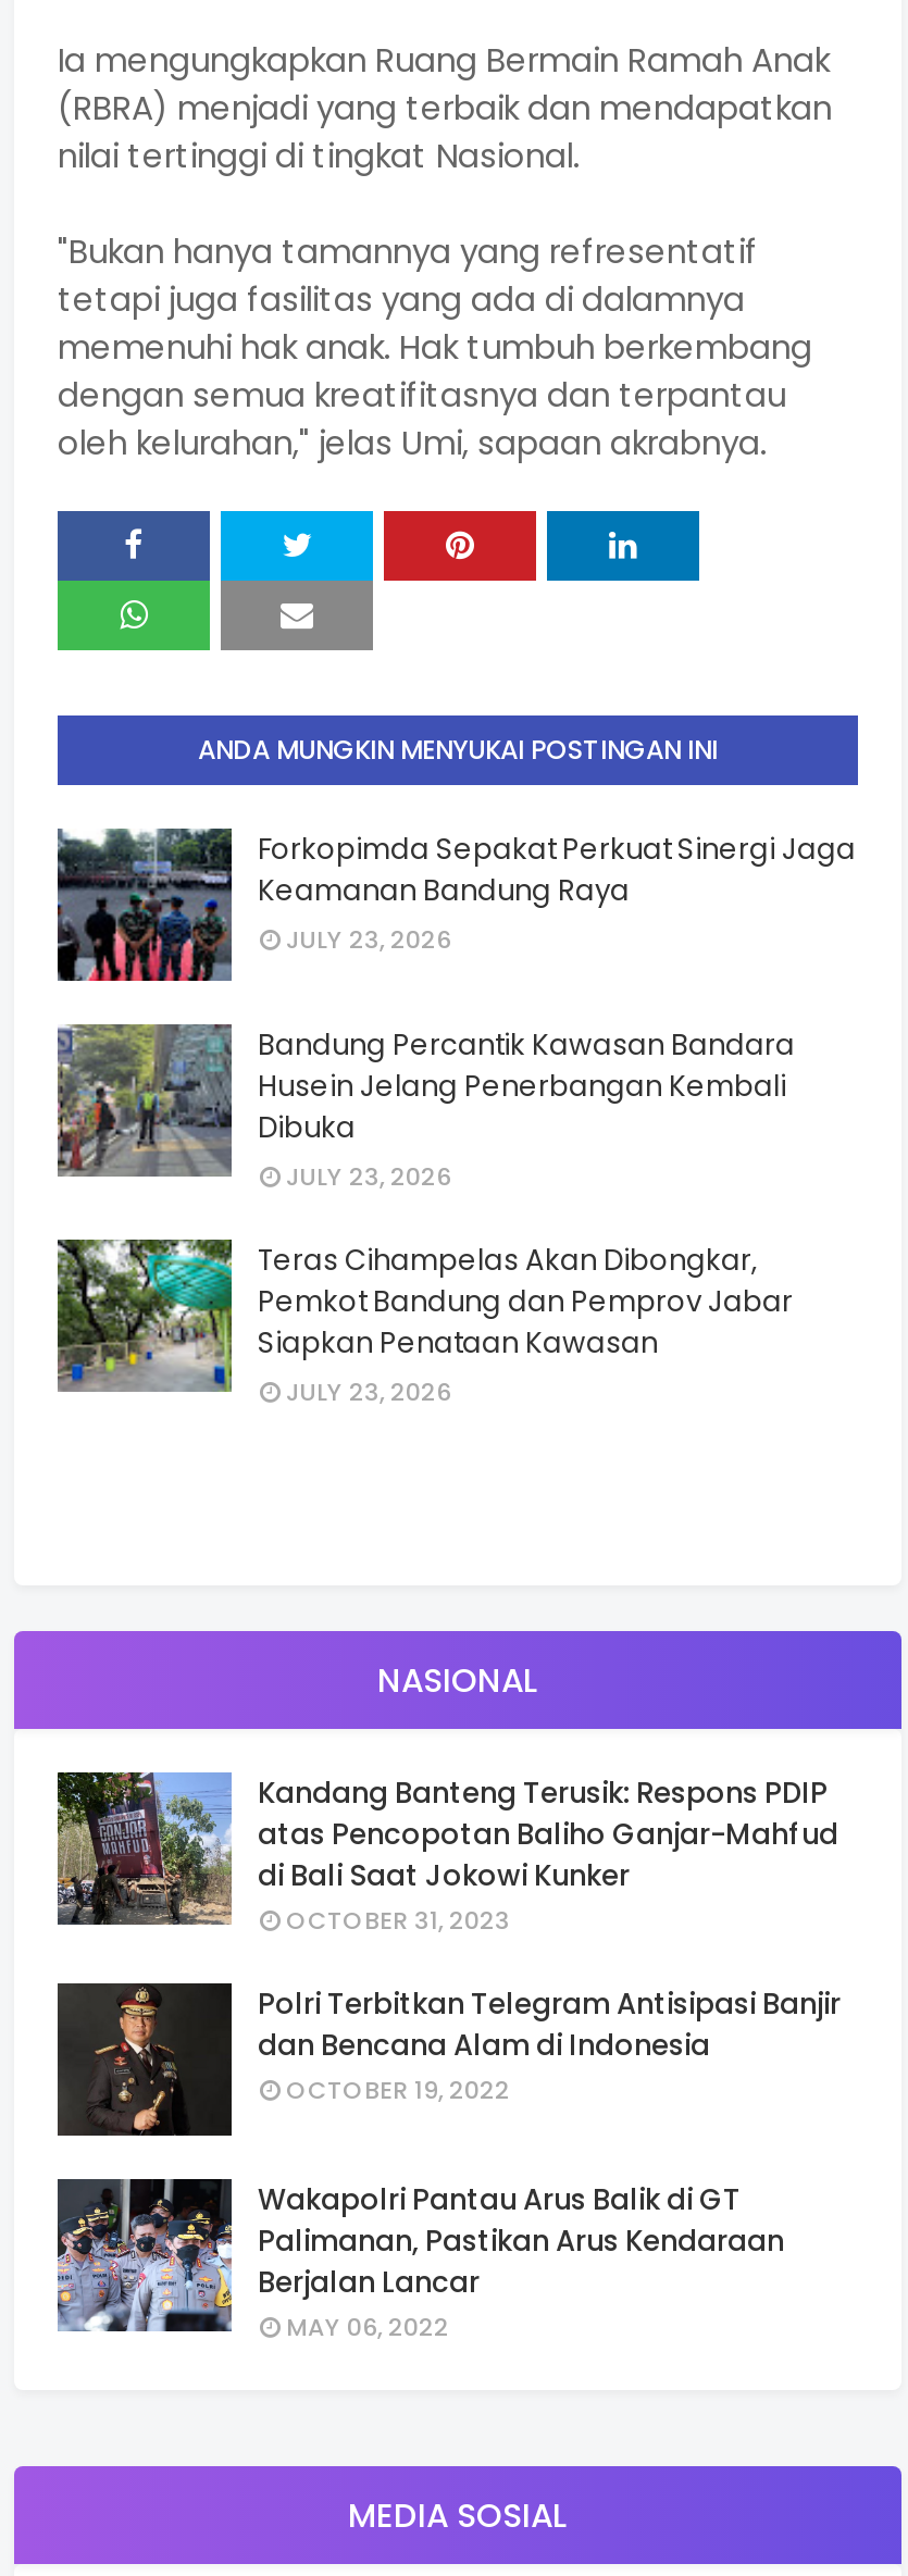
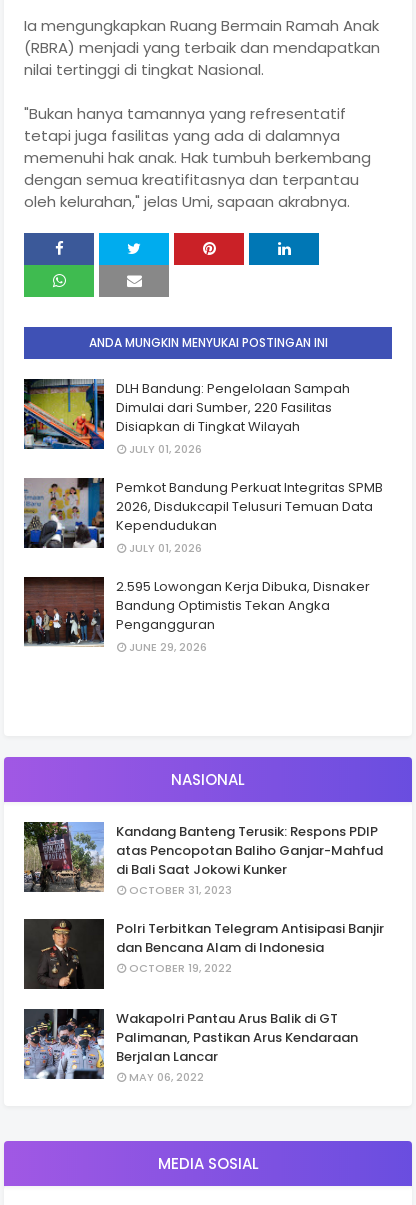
[55,826,856,983] [image] | Forkopimda Sepakat Perkuat Sinergi Jaga | Keamanan Bandung Raya | JULY 23, 2026 -> [23,378,350,457] [image] | DLH Bandung: Pengelolaan Sampah | Dimulai dari Sumber, 220 Fasilitas | Disiapkan di Tingkat Wilayah | JULY 01, 2026
[58,1022,795,1195] [image] | Bandung Percantik Kawasan Bandara | Husein Jelang Penerbangan Kembali | Dibuka | JULY 23, 2026 -> [24,478,383,556] [image] | Pemkot Bandung Perkuat Integritas SPMB | 2026, Disdukcapil Telusuri Temuan Data | Kependudukan | JULY 01, 2026
[55,1237,793,1410] [image] | Teras Cihampelas Akan Dibongkar, | Pemkot Bandung dan Pemprov Jabar | Siapkan Penataan Kawasan | JULY 23, 2026 -> [24,576,370,655] [image] | 2.595 Lowongan Kerja Dibuka, Disnaker | Bandung Optimistis Tekan Angka | Pengangguran | JUNE 29, 2026

